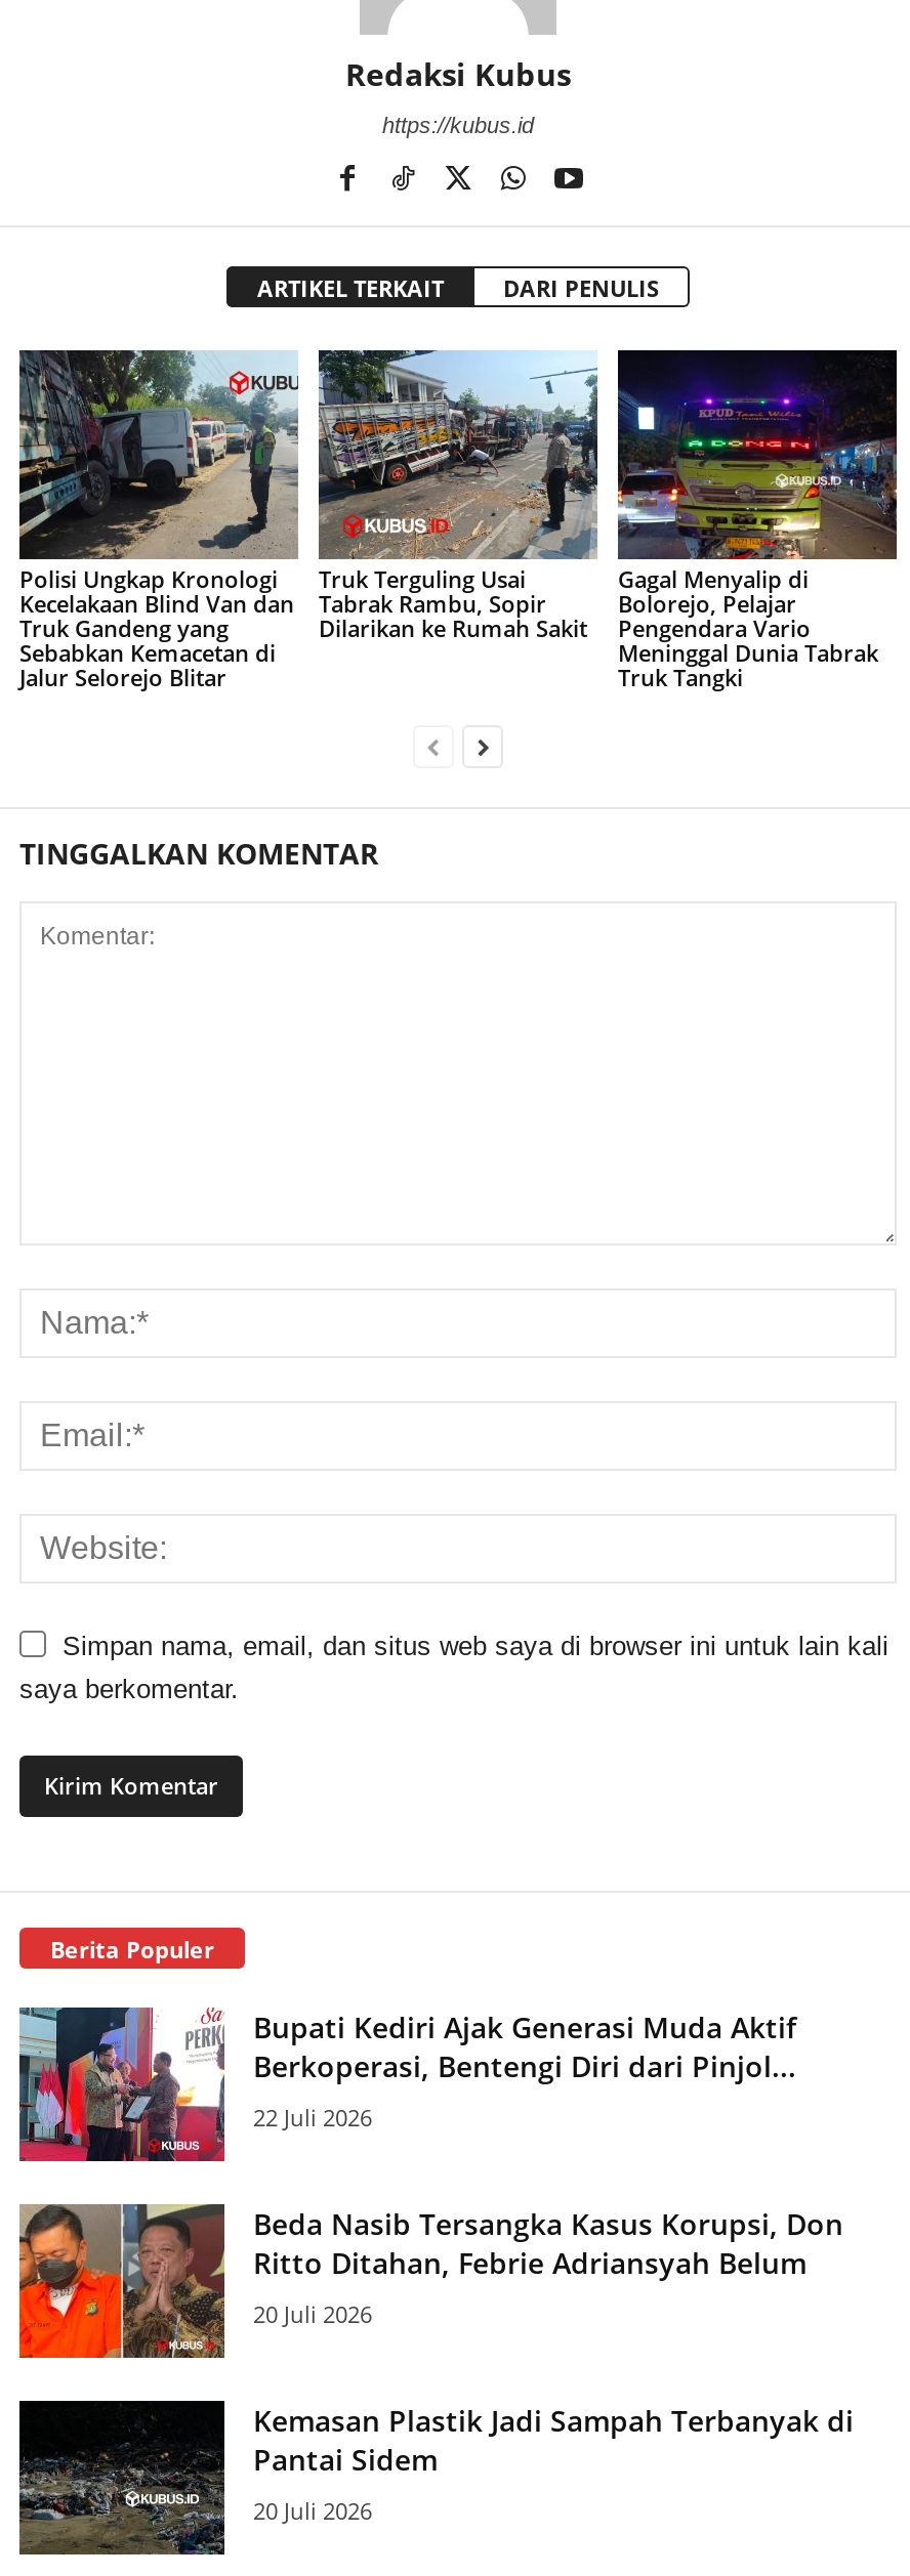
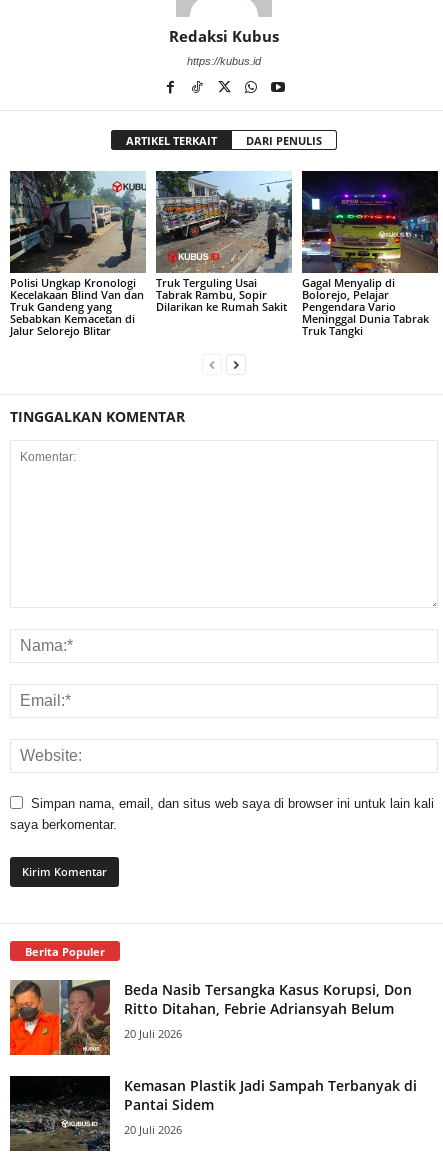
[17,2005,796,2163] [image] | Bupati Kediri Ajak Generasi Muda Aktif | Berkoperasi, Bentengi Diri dari Pinjol... | 22 Juli 2026 -> none

